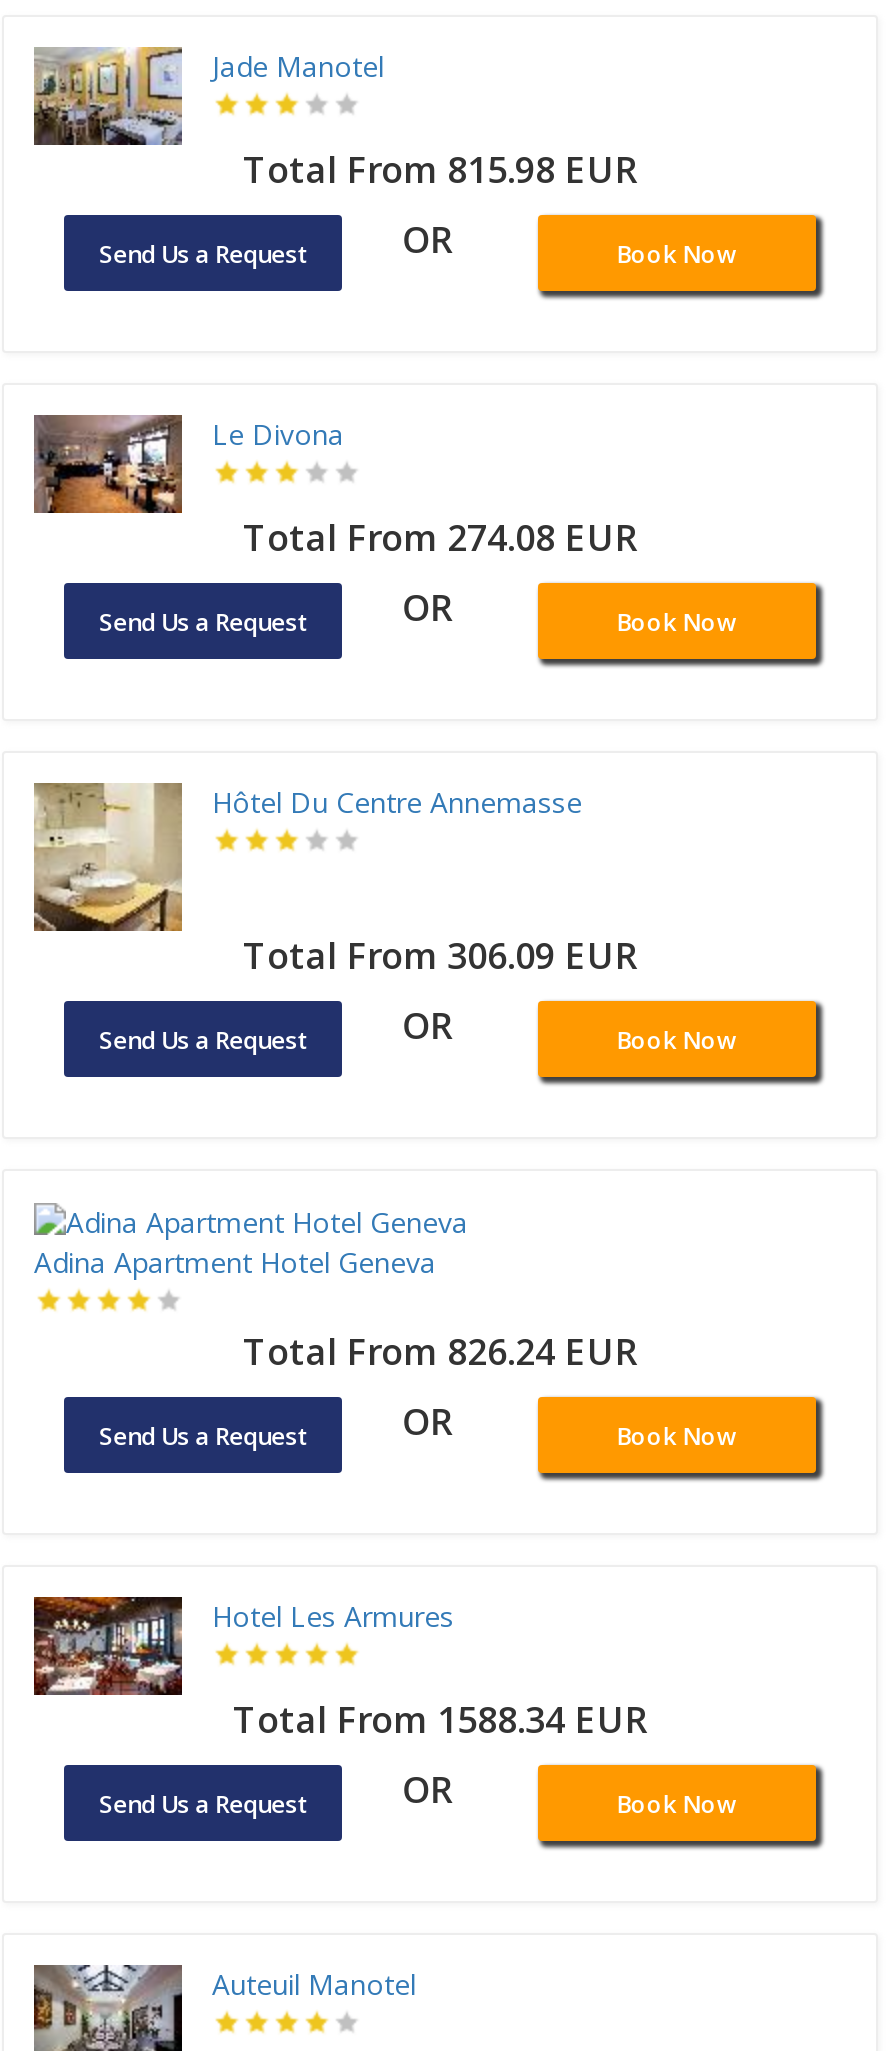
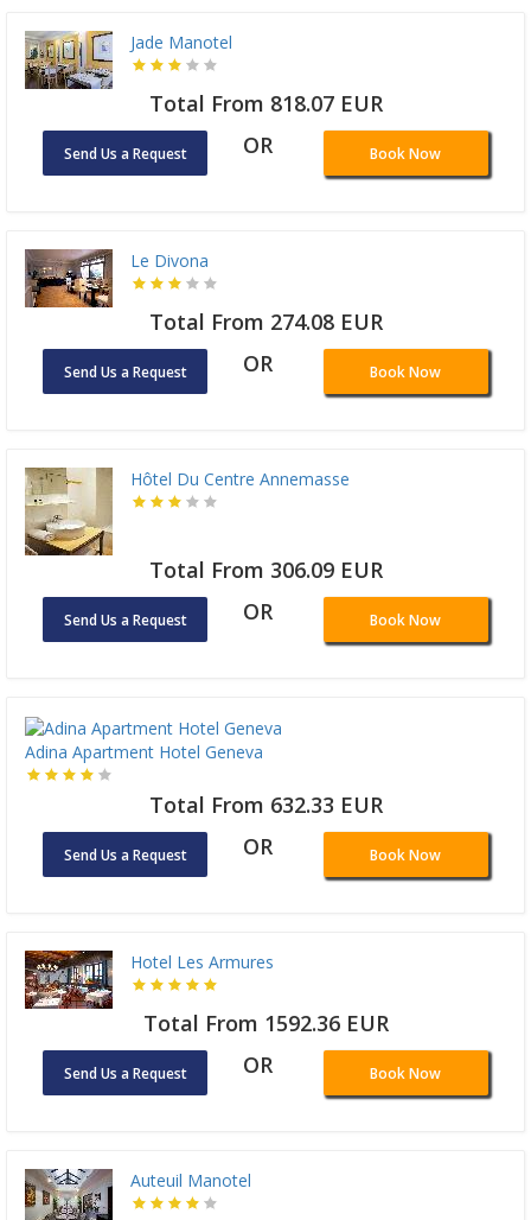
[243,145,637,193] Total From 815.98 EUR -> [149,89,382,118] Total From 818.07 EUR
[243,1328,637,1376] Total From 826.24 EUR -> [149,791,382,819] Total From 632.33 EUR
[233,1696,647,1744] Total From 1588.34 EUR -> [143,1009,388,1038] Total From 1592.36 EUR

